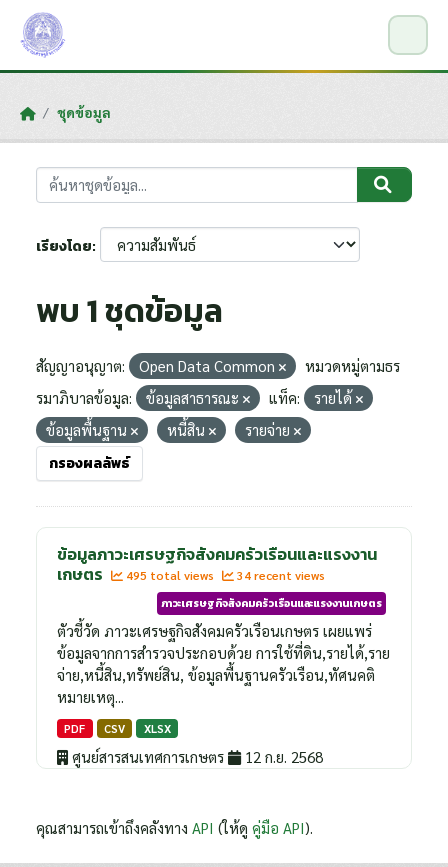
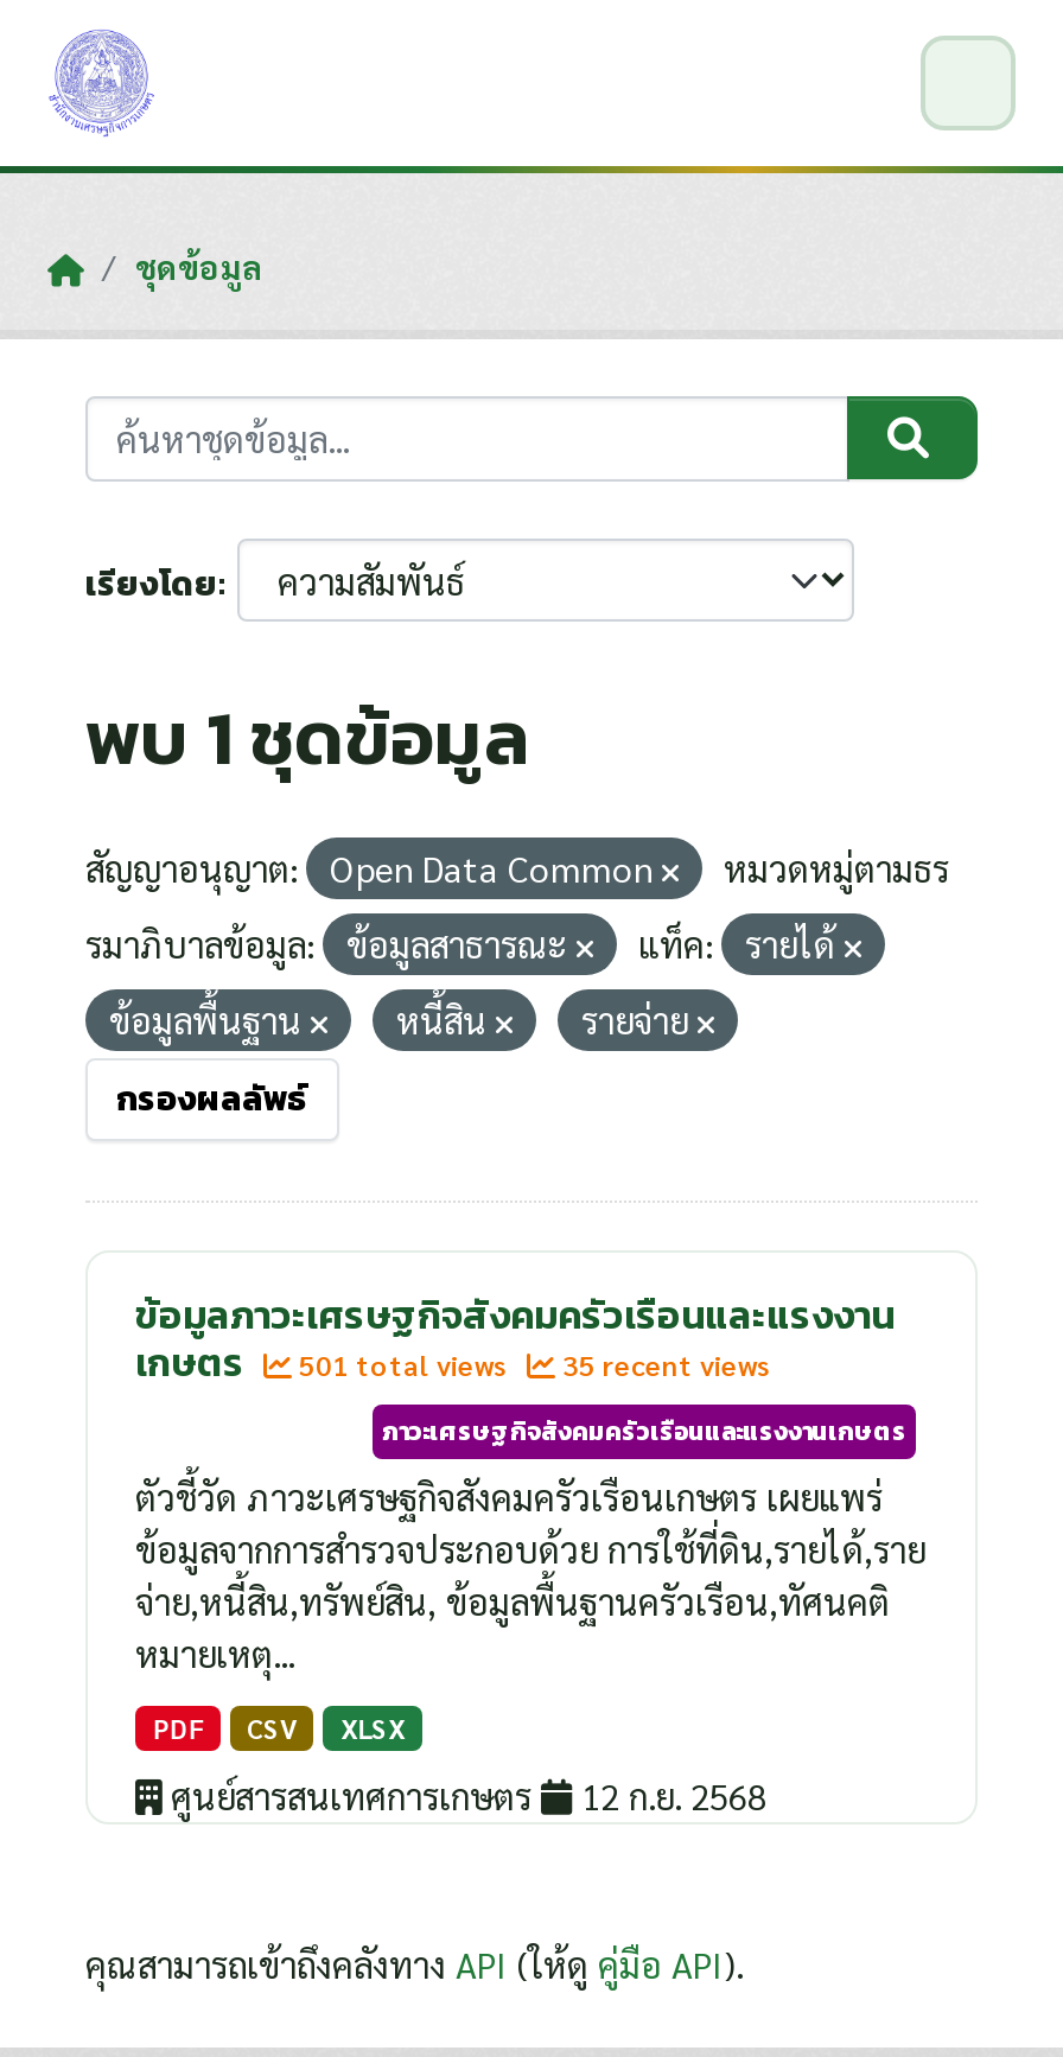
[123,567,217,583] 495 total views -> [292,1345,515,1383] 501 total views
[234,567,325,583] 34 recent views -> [555,1345,771,1383] 35 recent views

